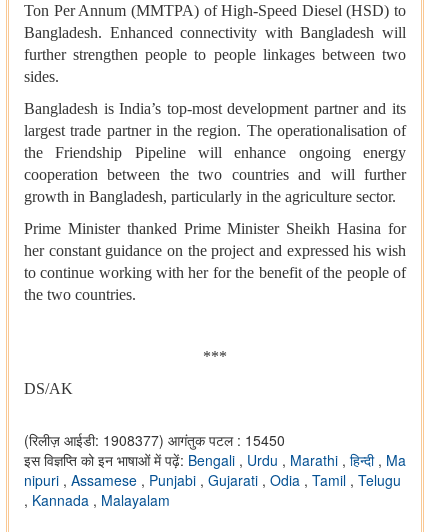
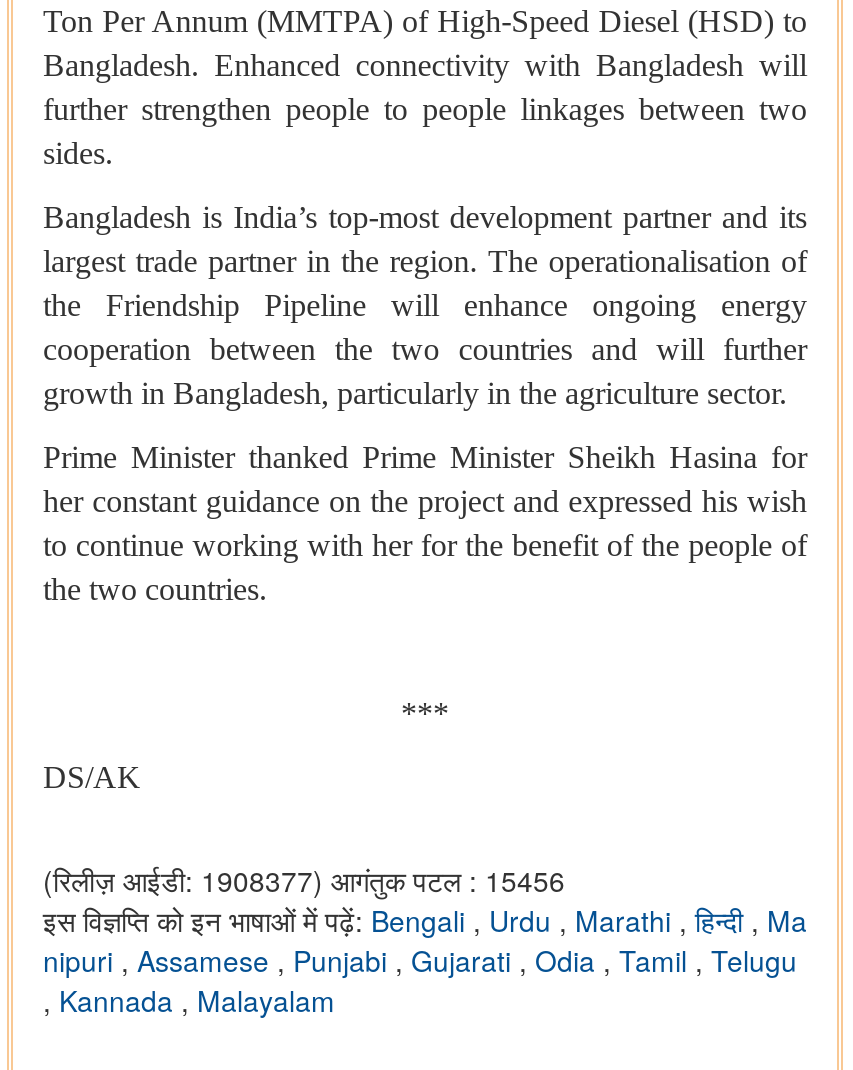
[24,430,285,450] (रिलीज़ आईडी: 1908377) आगंतुक पटल : 15450 -> [43,861,565,901] (रिलीज़ आईडी: 1908377) आगंतुक पटल : 15456

